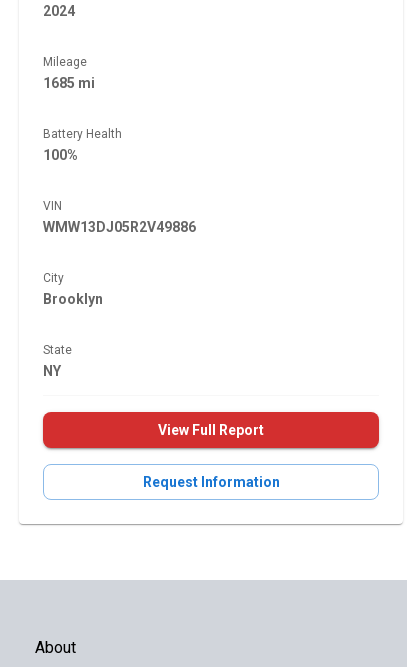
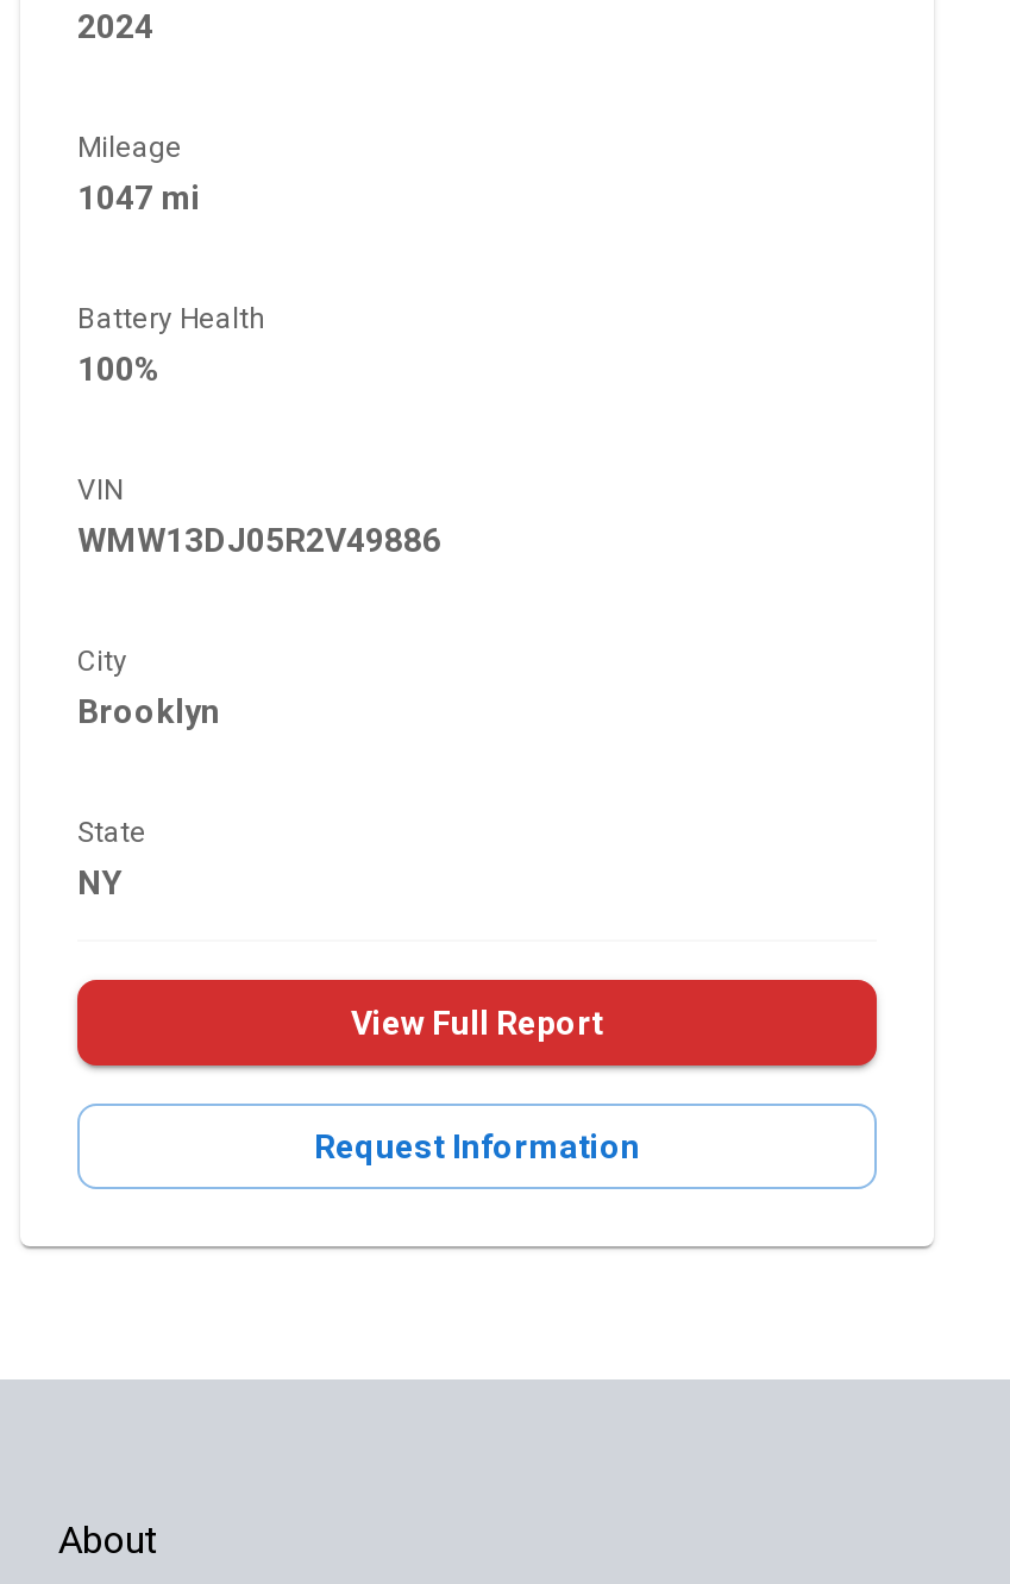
[43,75,95,91] 1685 mi -> [77,178,201,216] 1047 mi

